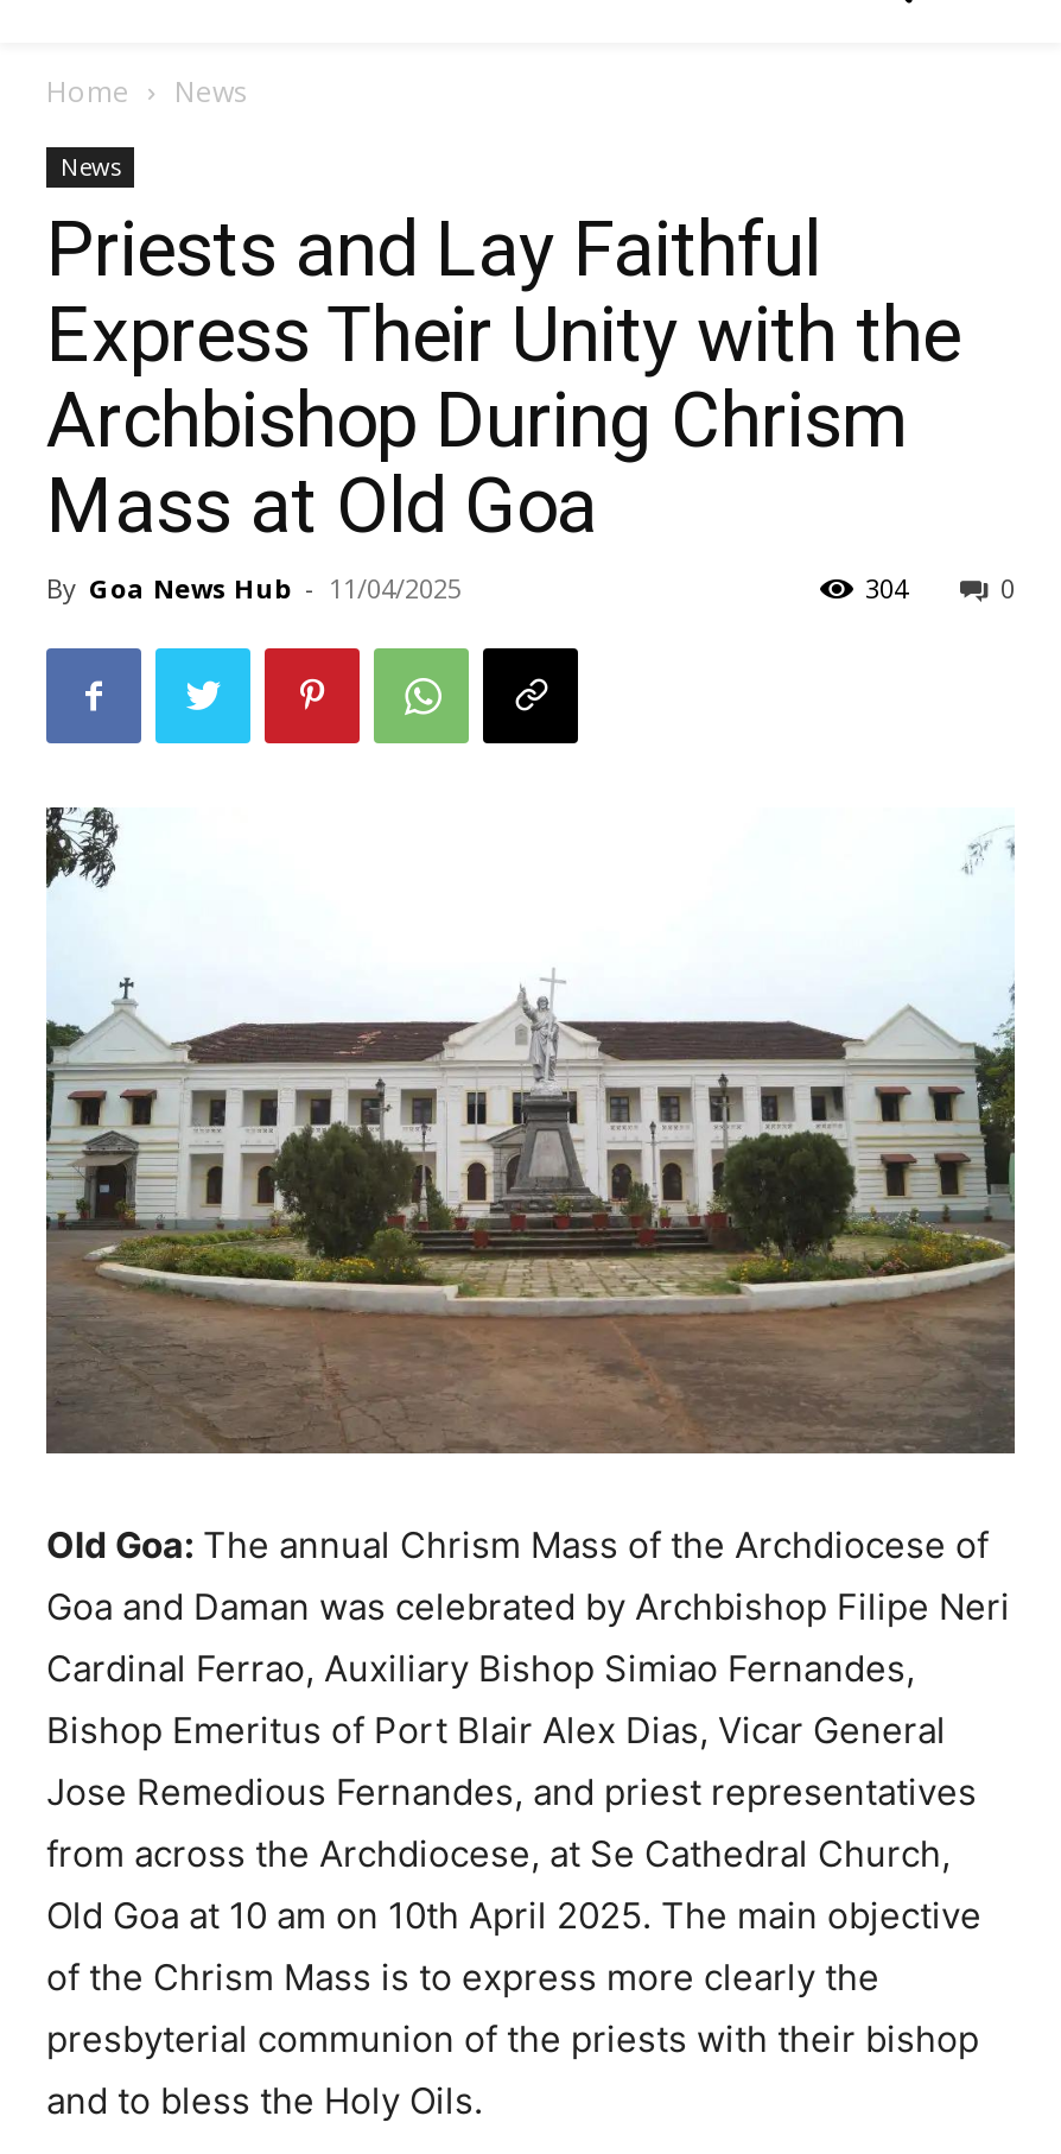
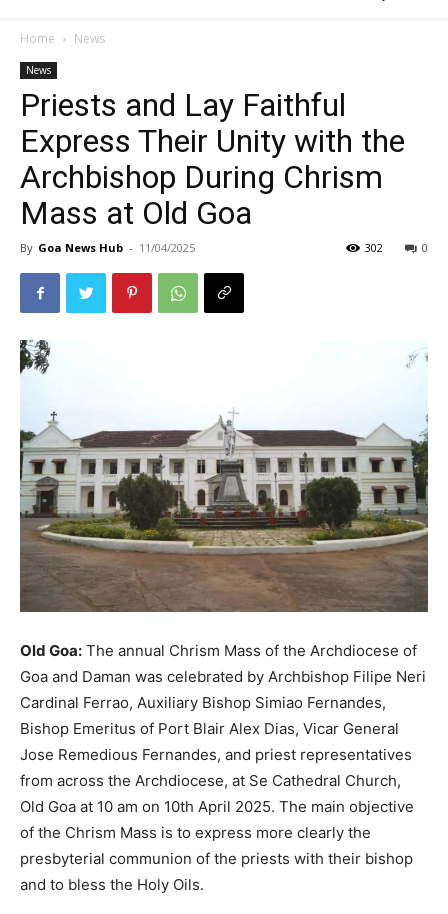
[865,570,908,606] 304 -> [365,240,383,255] 302

